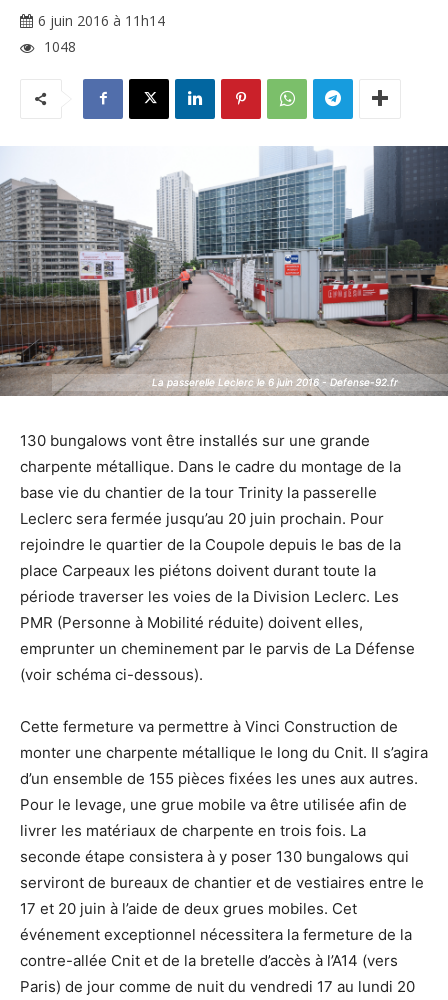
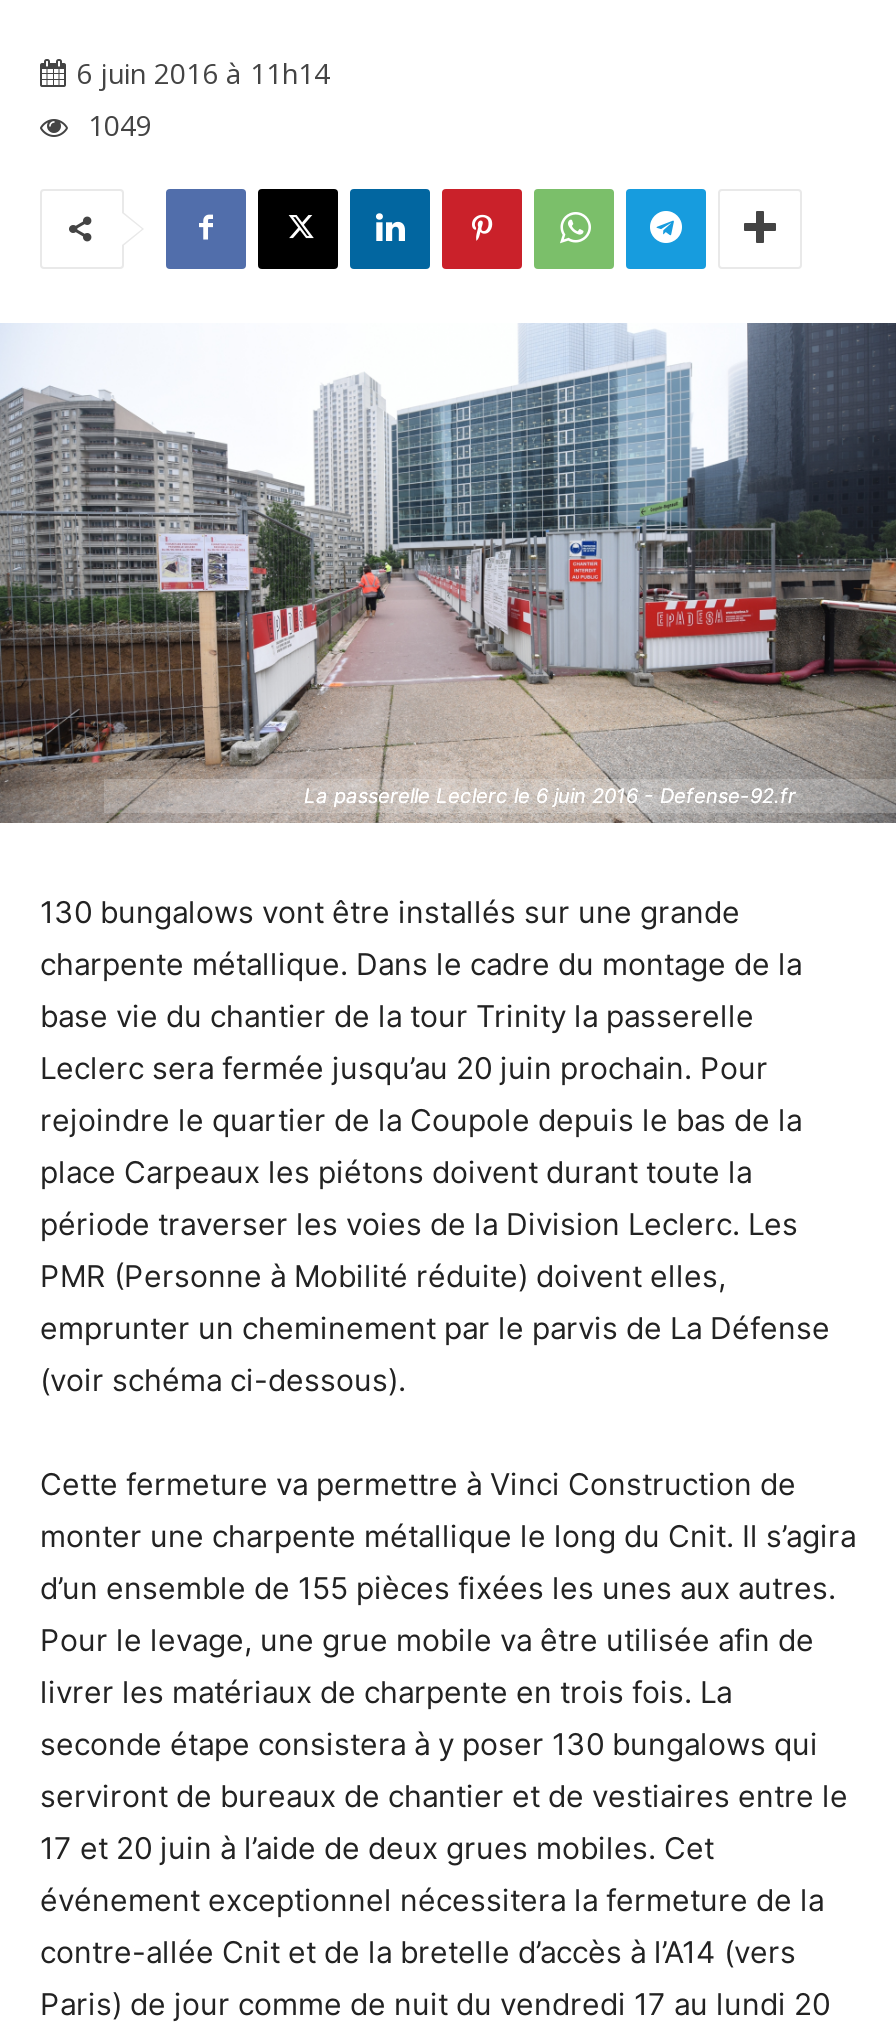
[44,38,76,57] 1048 -> [88,106,152,144] 1049

